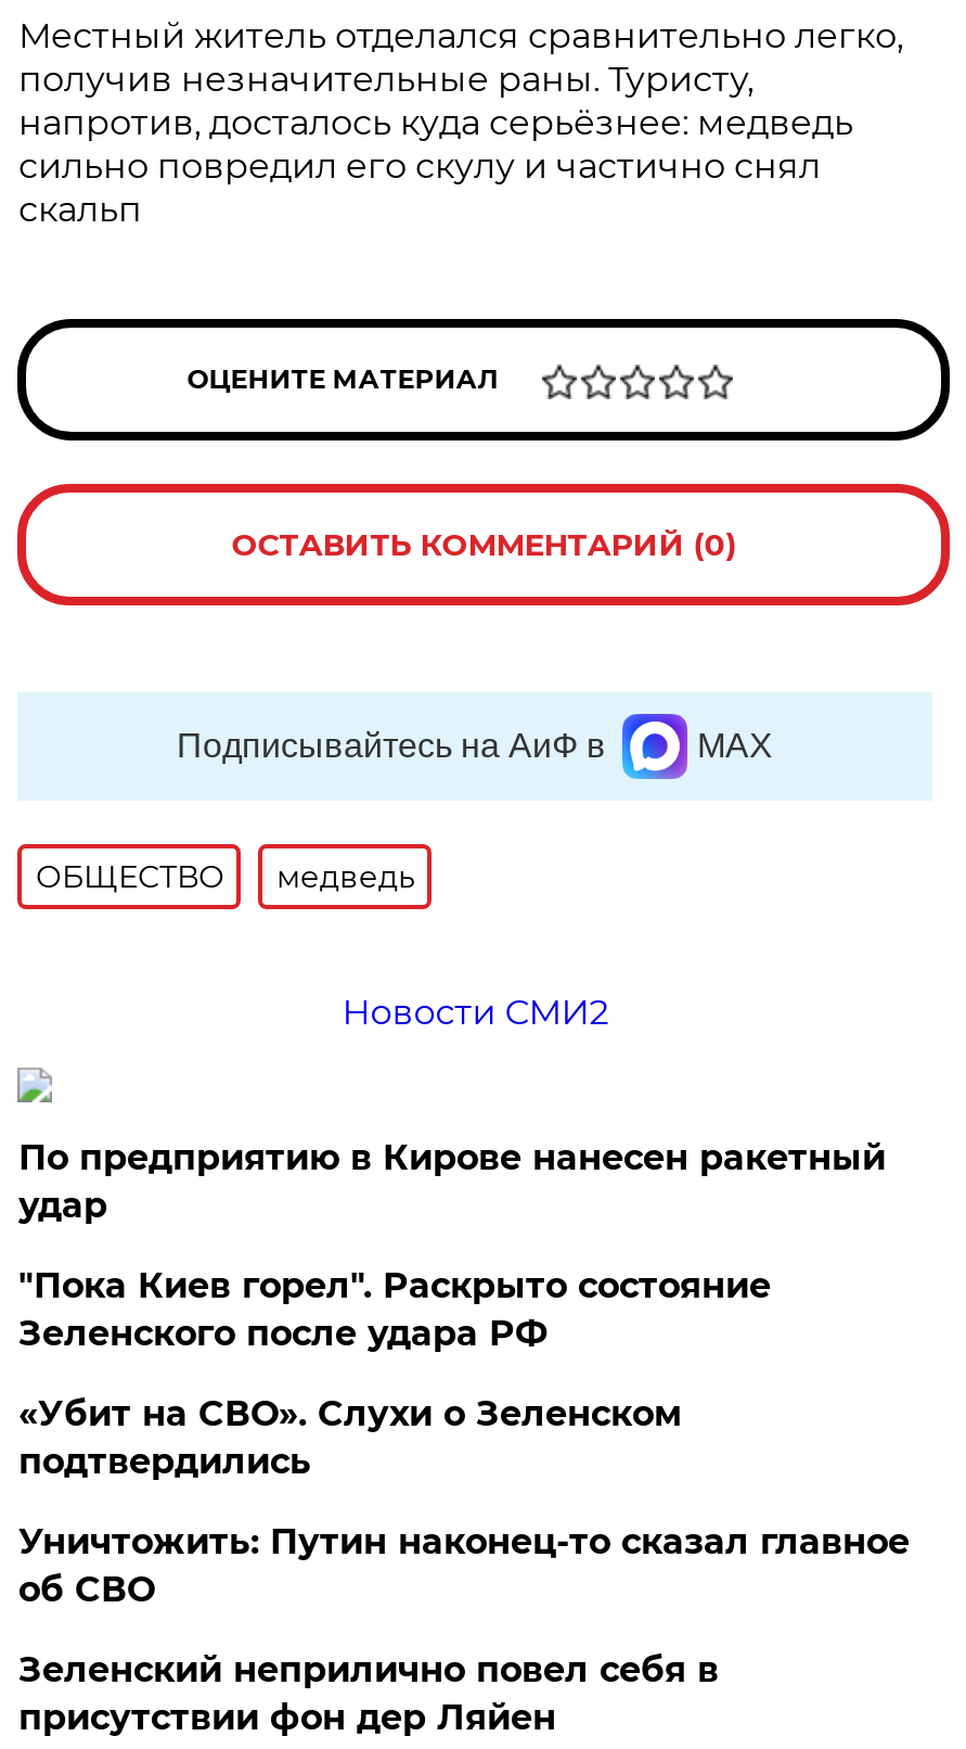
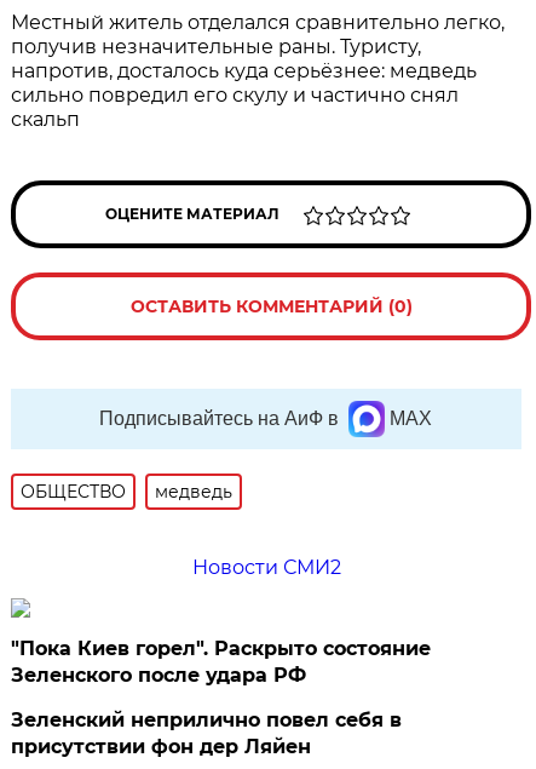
[18,1137,886,1226] По предприятию в Кирове нанесен ракетный | удар -> none
[18,1393,909,1610] «Убит на СВО». Слухи о Зеленском | подтвердились | Уничтожить: Путин наконец-то сказал главное | об СВО -> none

